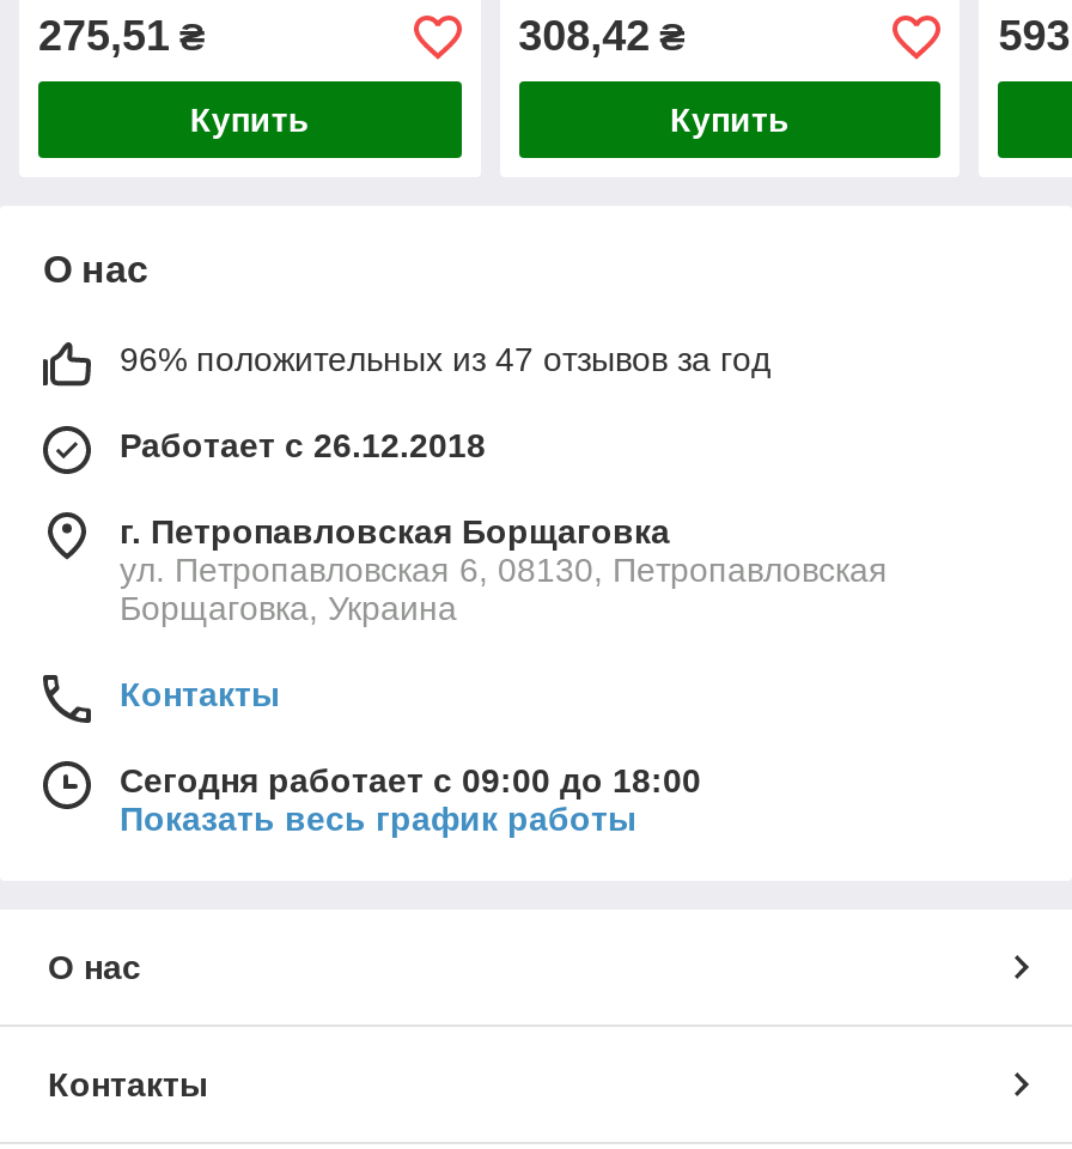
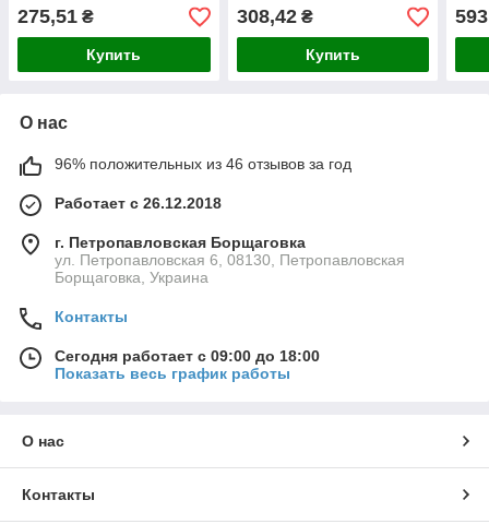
[120,340,770,379] 96% положительных из 47 отзывов за год -> [55,155,351,173] 96% положительных из 46 отзывов за год

